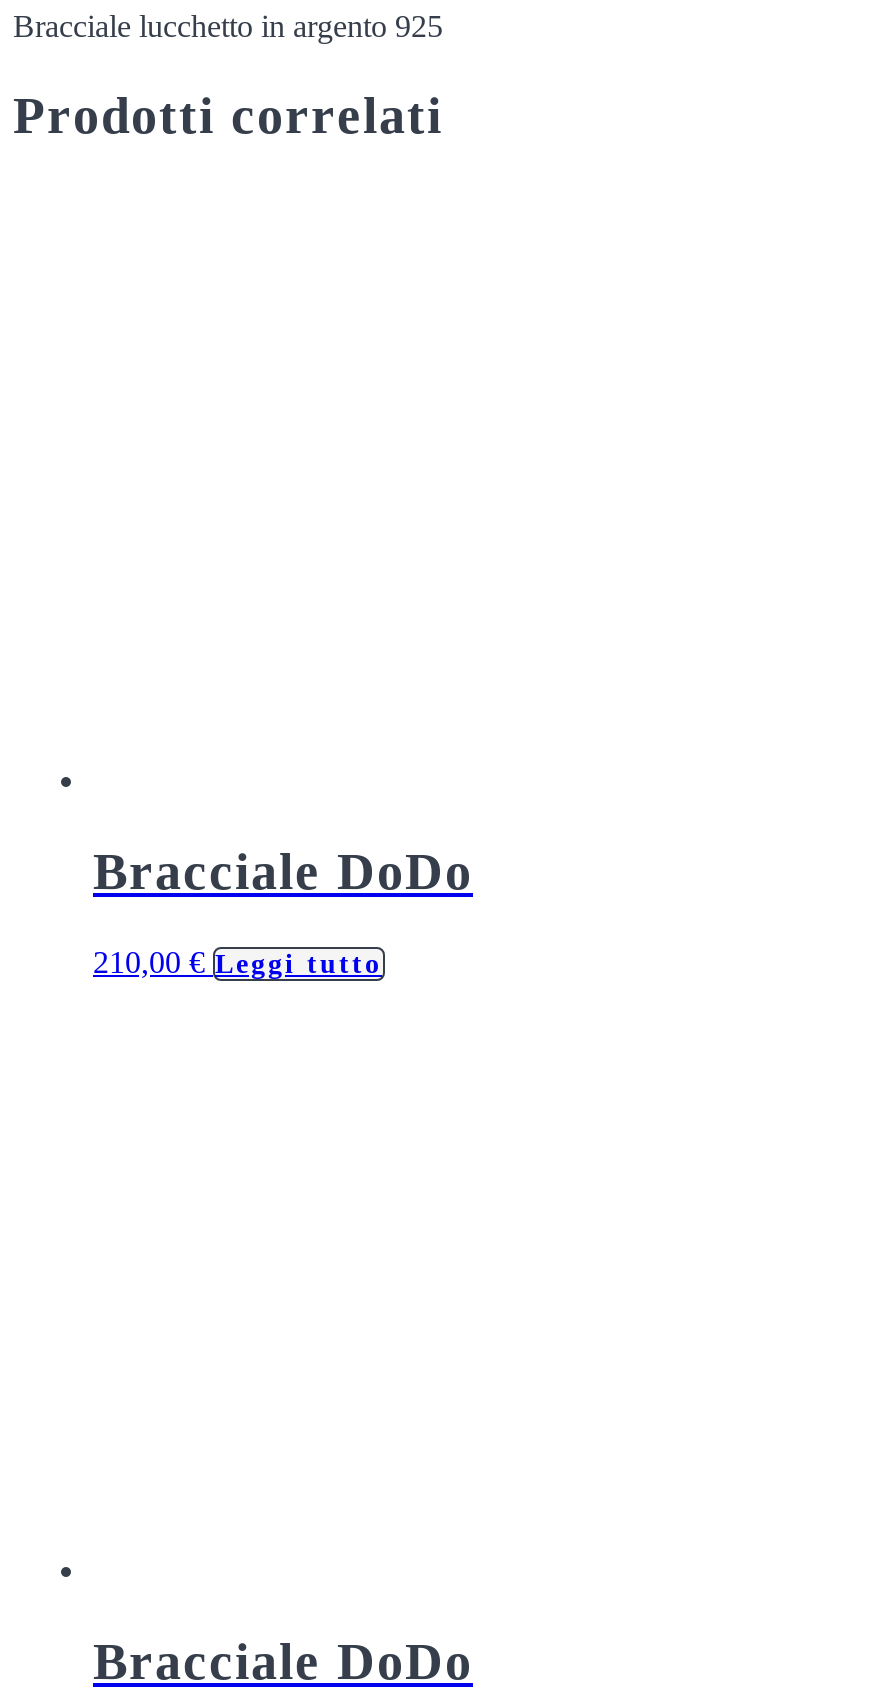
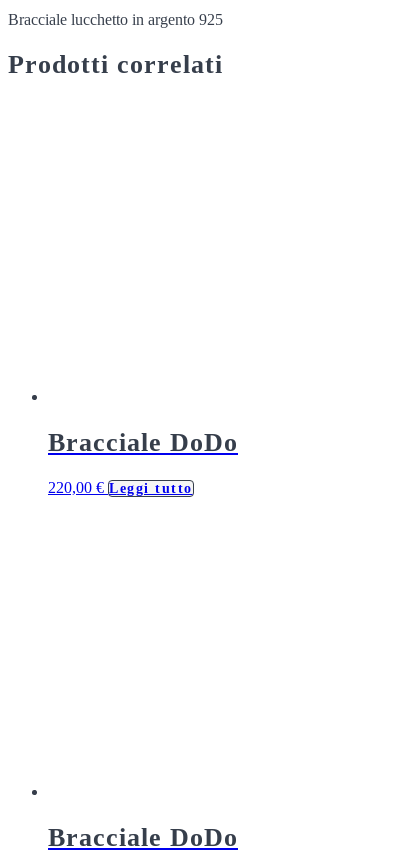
[93,945,382,979] 210,00 € Leggi tutto -> [48,479,192,496] 220,00 € Leggi tutto

